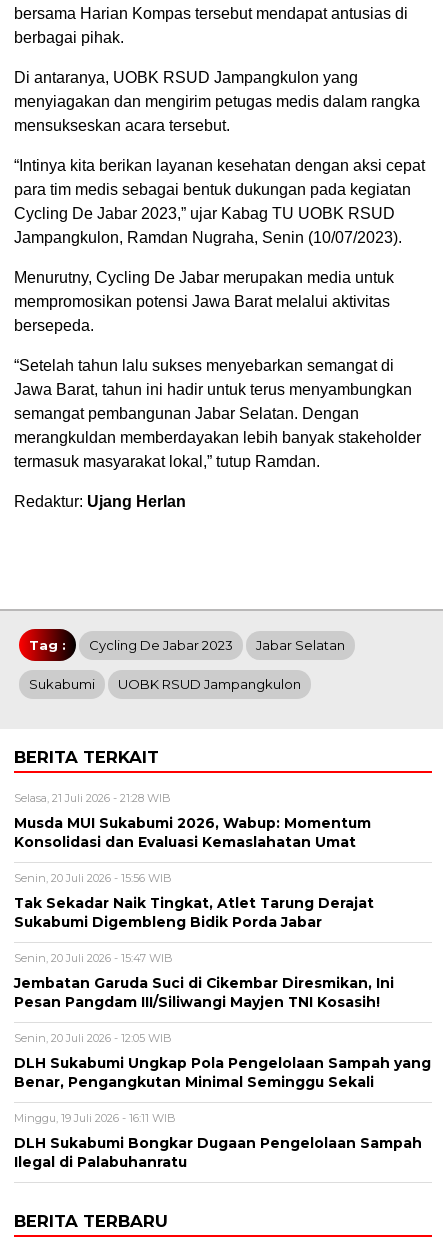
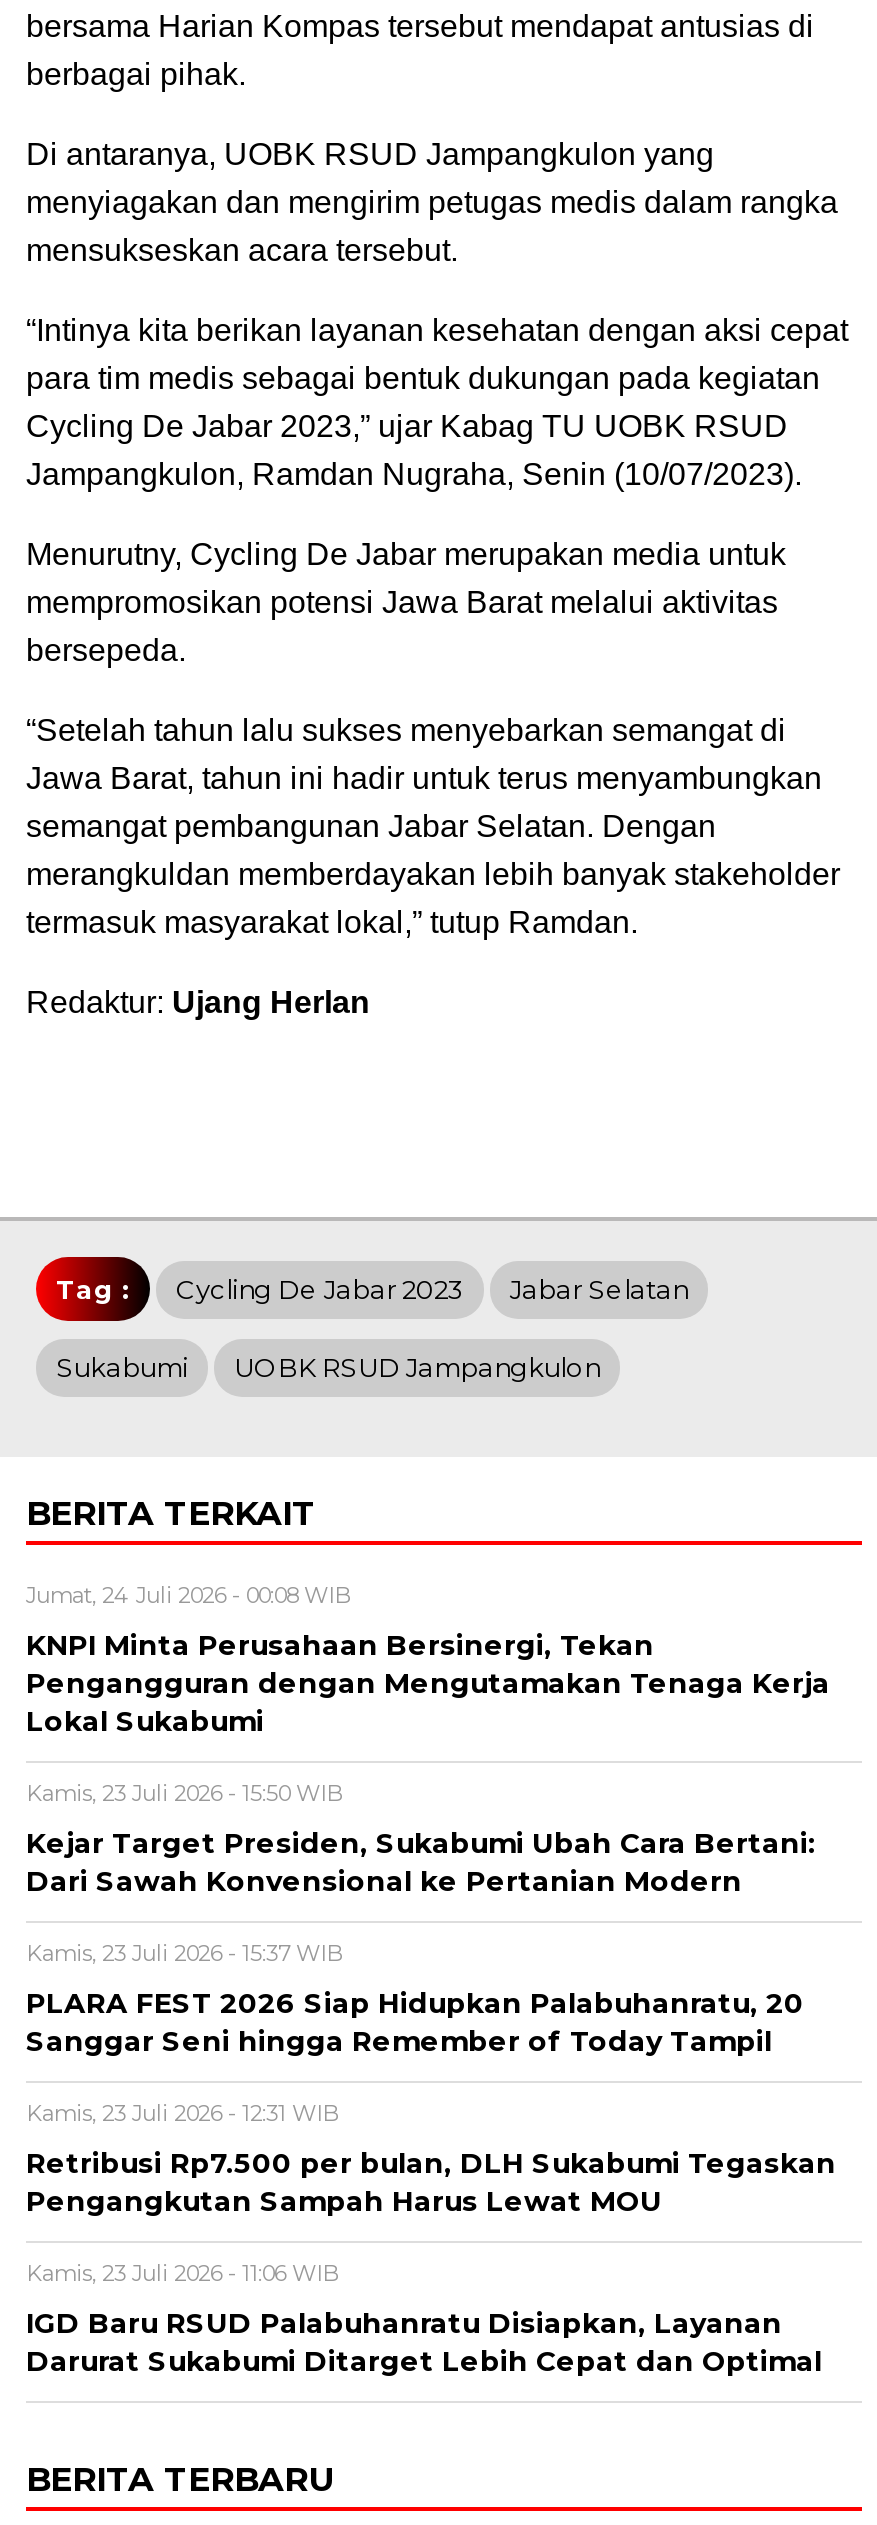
[14,791,171,805] Selasa, 21 Juli 2026 - 21:28 WIB -> [26,1582,352,1610] Jumat, 24 Juli 2026 - 00:08 WIB
[14,815,371,850] Musda MUI Sukabumi 2026, Wabup: Momentum | Konsolidasi dan Evaluasi Kemaslahatan Umat -> [26,1630,830,1738] KNPI Minta Perusahaan Bersinergi, Tekan | Pengangguran dengan Mengutamakan Tenaga Kerja | Lokal Sukabumi
[14,871,172,885] Senin, 20 Juli 2026 - 15:56 WIB -> [26,1780,344,1808] Kamis, 23 Juli 2026 - 15:50 WIB
[14,895,374,930] Tak Sekadar Naik Tingkat, Atlet Tarung Derajat | Sukabumi Digembleng Bidik Porda Jabar -> [26,1828,816,1898] Kejar Target Presiden, Sukabumi Ubah Cara Bertani: | Dari Sawah Konvensional ke Pertanian Modern
[14,951,173,965] Senin, 20 Juli 2026 - 15:47 WIB -> [26,1940,344,1968] Kamis, 23 Juli 2026 - 15:37 WIB
[14,975,394,1010] Jembatan Garuda Suci di Cikembar Diresmikan, Ini | Pesan Pangdam III/Siliwangi Mayjen TNI Kosasih! -> [26,1988,804,2058] PLARA FEST 2026 Siap Hidupkan Palabuhanratu, 20 | Sanggar Seni hingga Remember of Today Tampil
[14,1031,172,1045] Senin, 20 Juli 2026 - 12:05 WIB -> [26,2100,340,2128] Kamis, 23 Juli 2026 - 12:31 WIB
[14,1055,431,1090] DLH Sukabumi Ungkap Pola Pengelolaan Sampah yang | Benar, Pengangkutan Minimal Seminggu Sekali -> [26,2148,836,2218] Retribusi Rp7.500 per bulan, DLH Sukabumi Tegaskan | Pengangkutan Sampah Harus Lewat MOU
[14,1111,176,1125] Minggu, 19 Juli 2026 - 16:11 WIB -> [26,2260,340,2288] Kamis, 23 Juli 2026 - 11:06 WIB
[14,1135,422,1170] DLH Sukabumi Bongkar Dugaan Pengelolaan Sampah | Ilegal di Palabuhanratu -> [26,2308,822,2378] IGD Baru RSUD Palabuhanratu Disiapkan, Layanan | Darurat Sukabumi Ditarget Lebih Cepat dan Optimal

